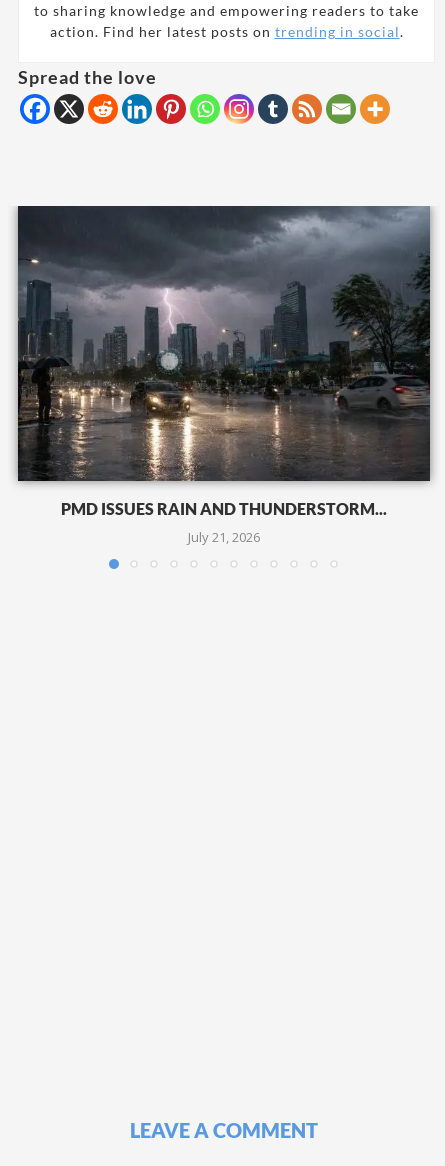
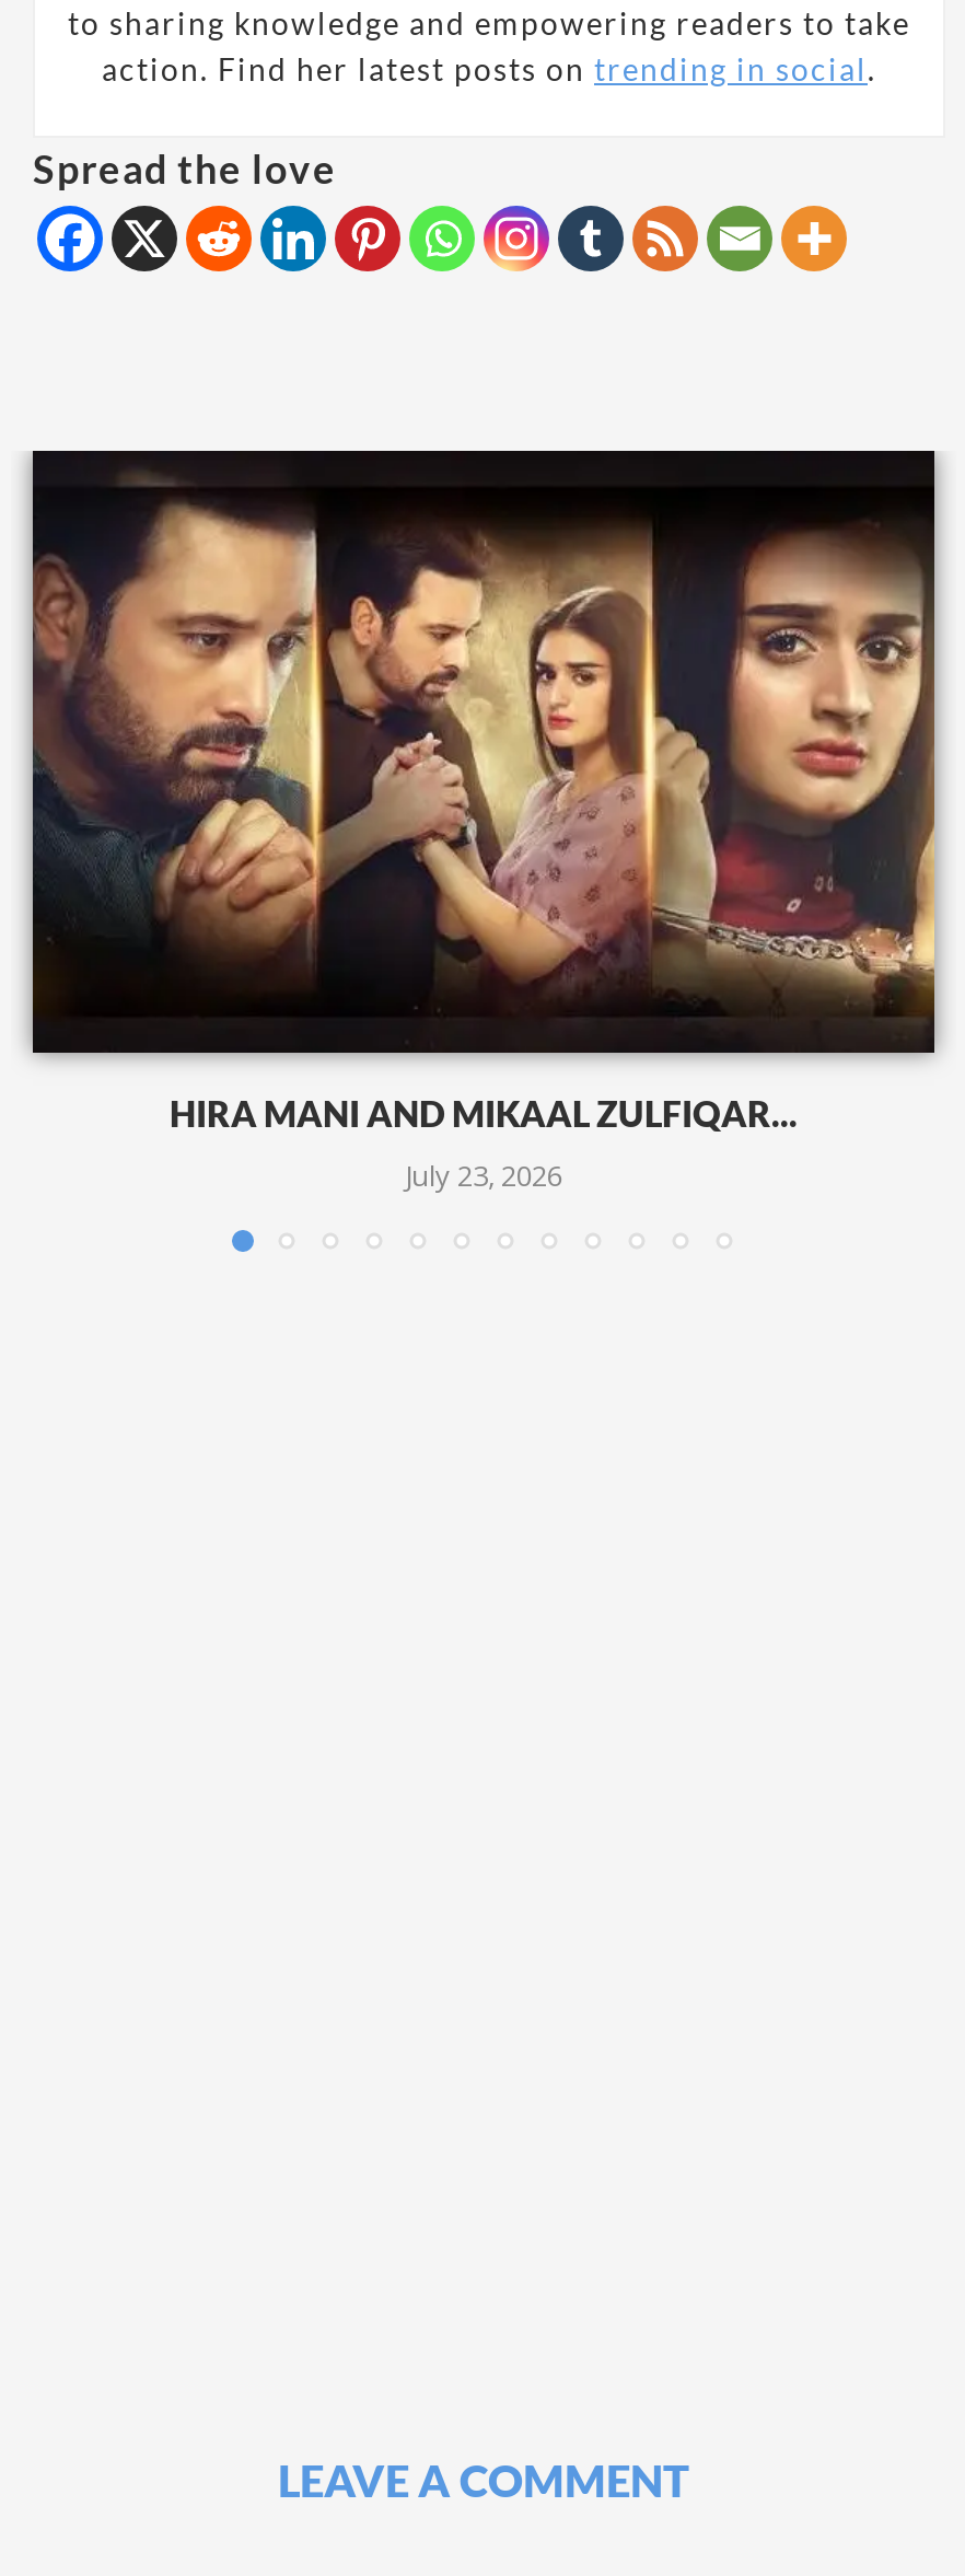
[18,205,431,518] [image] | PMD ISSUES RAIN AND THUNDERSTORM... -> [33,449,937,1133] [image] | HIRA MANI AND MIKAAL ZULFIQAR...
[188,528,260,546] July 21, 2026 -> [405,1155,562,1194] July 23, 2026

